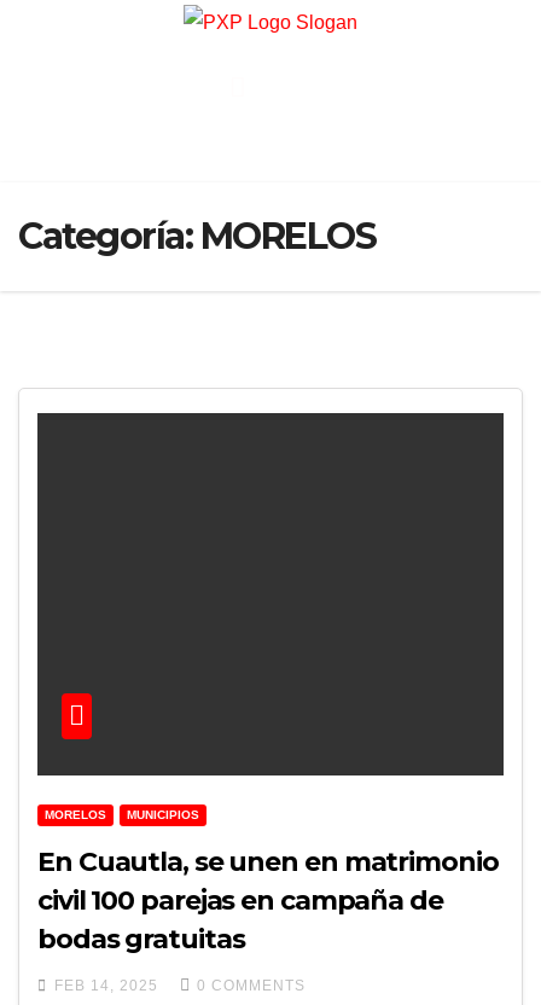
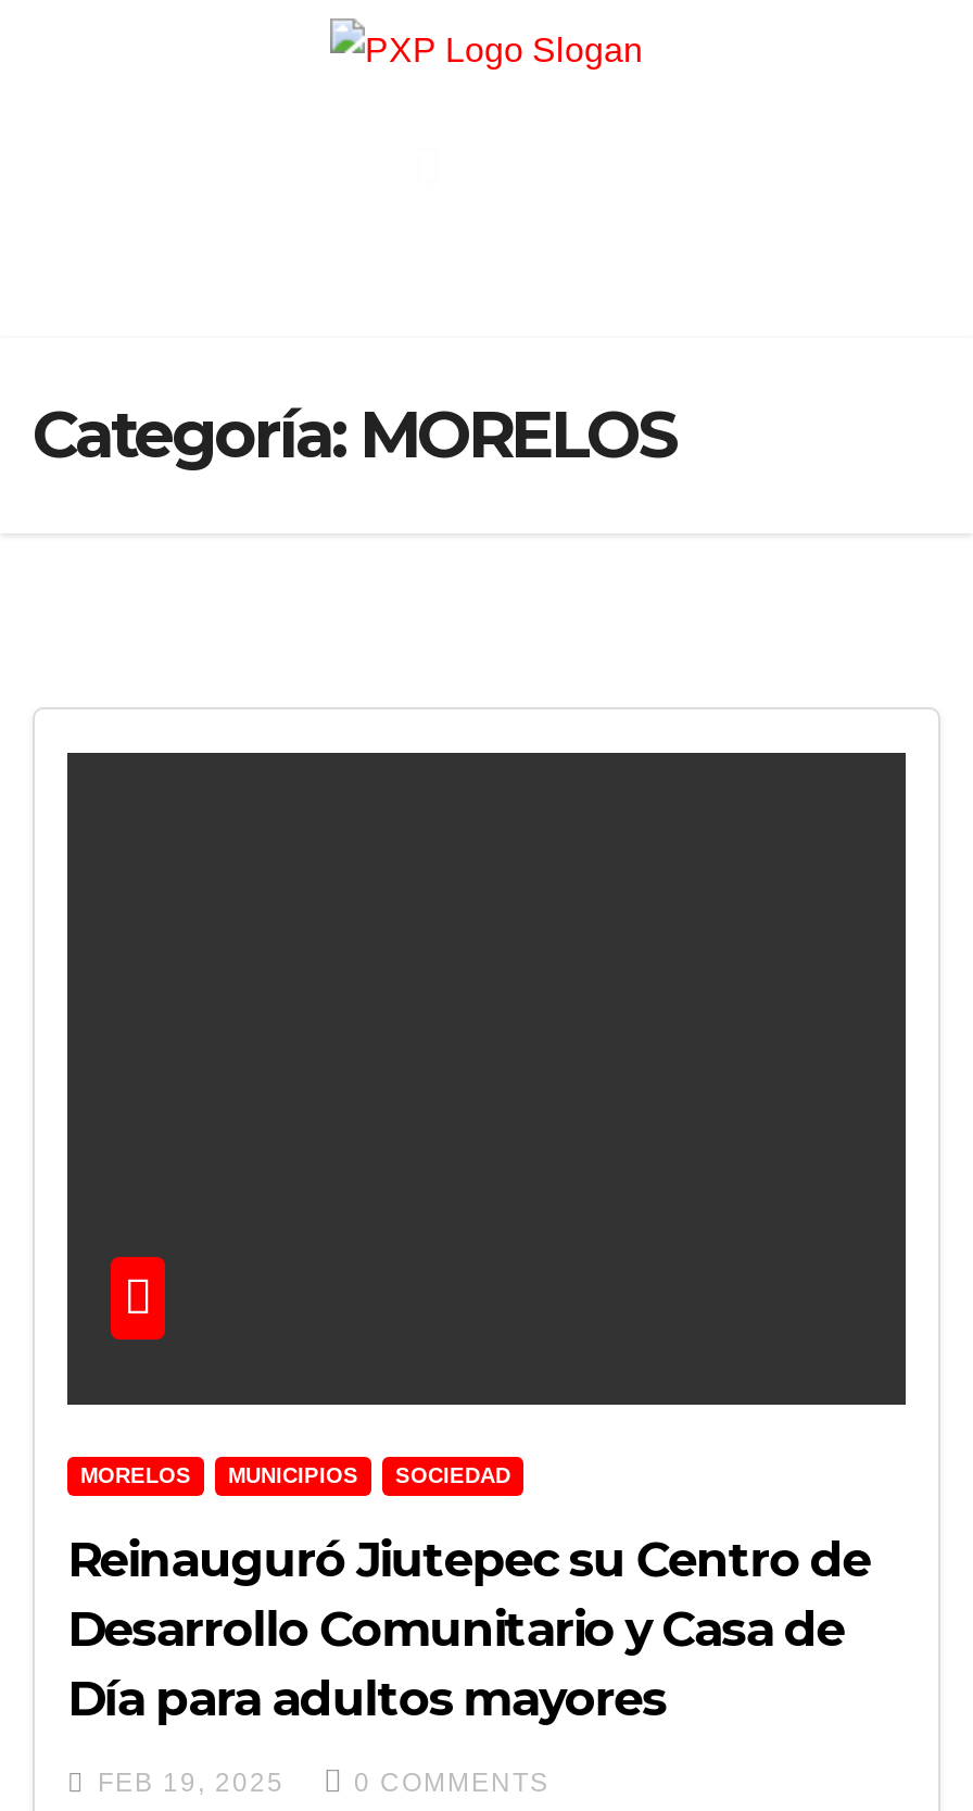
[37,846,498,994] En Cuautla, se unen en matrimonio | civil 100 parejas en campaña de | bodas gratuitas | FEB 14, 2025 -> [67,1463,870,1798] SOCIEDAD | Reinauguró Jiutepec su Centro de | Desarrollo Comunitario y Casa de | Día para adultos mayores | FEB 19, 2025

